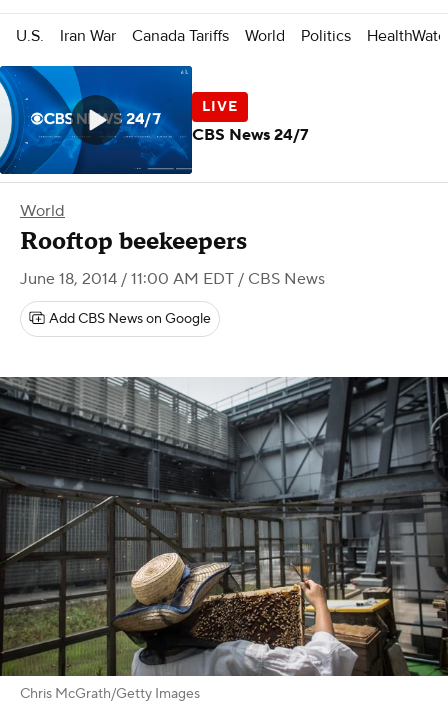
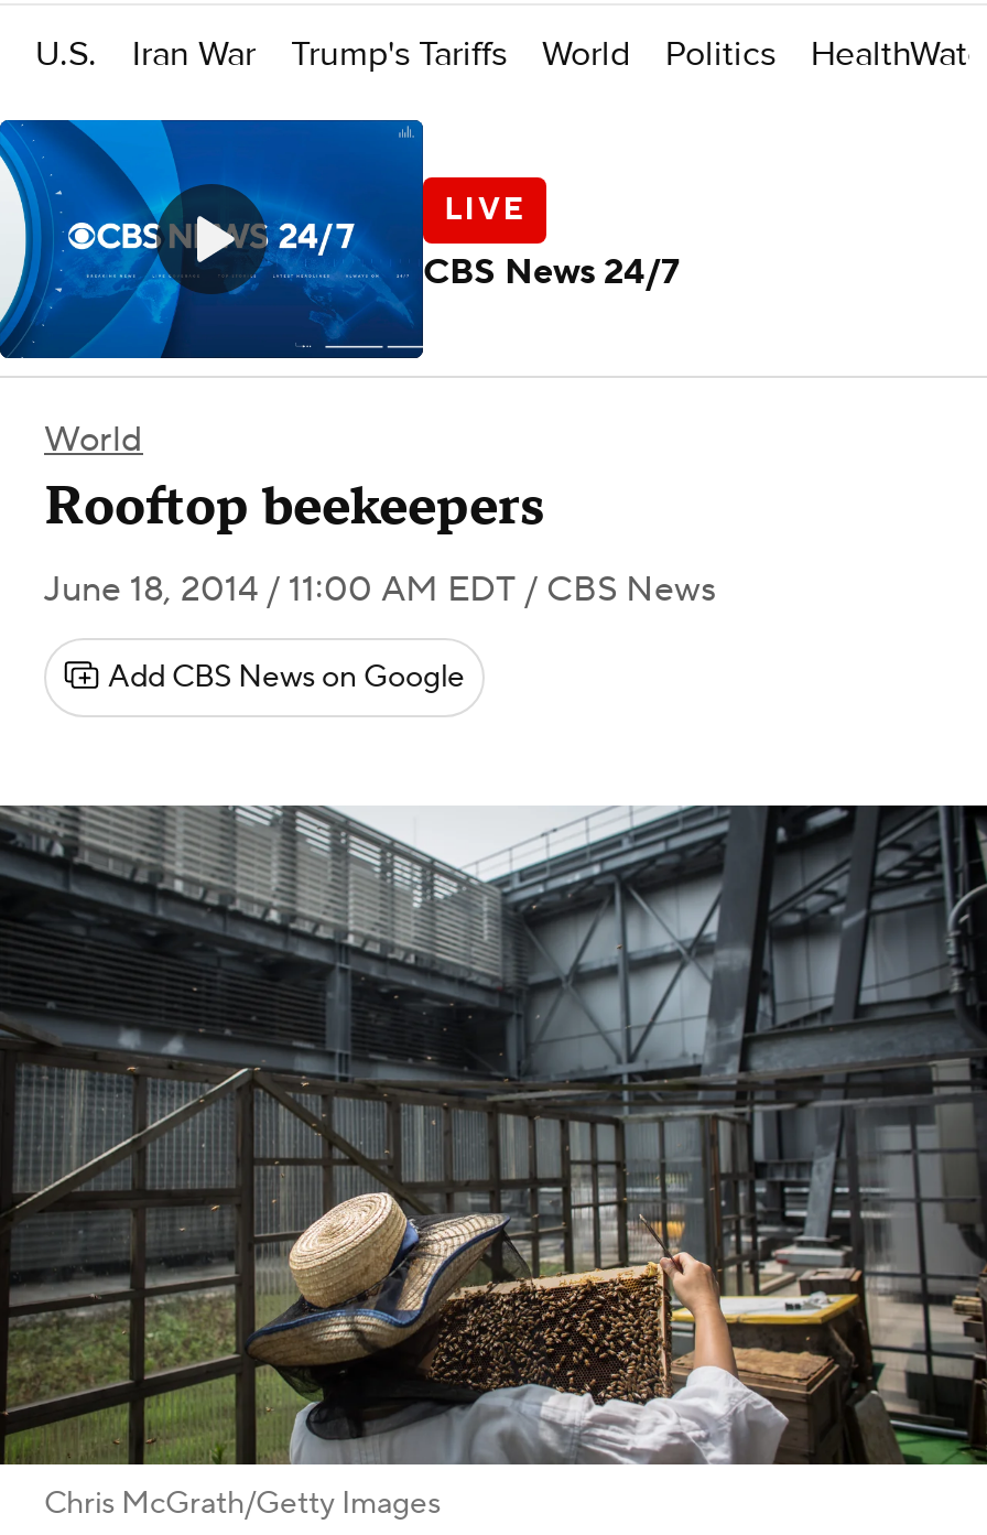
[132,25,229,45] Canada Tariffs -> [291,31,507,75] Trump's Tariffs

